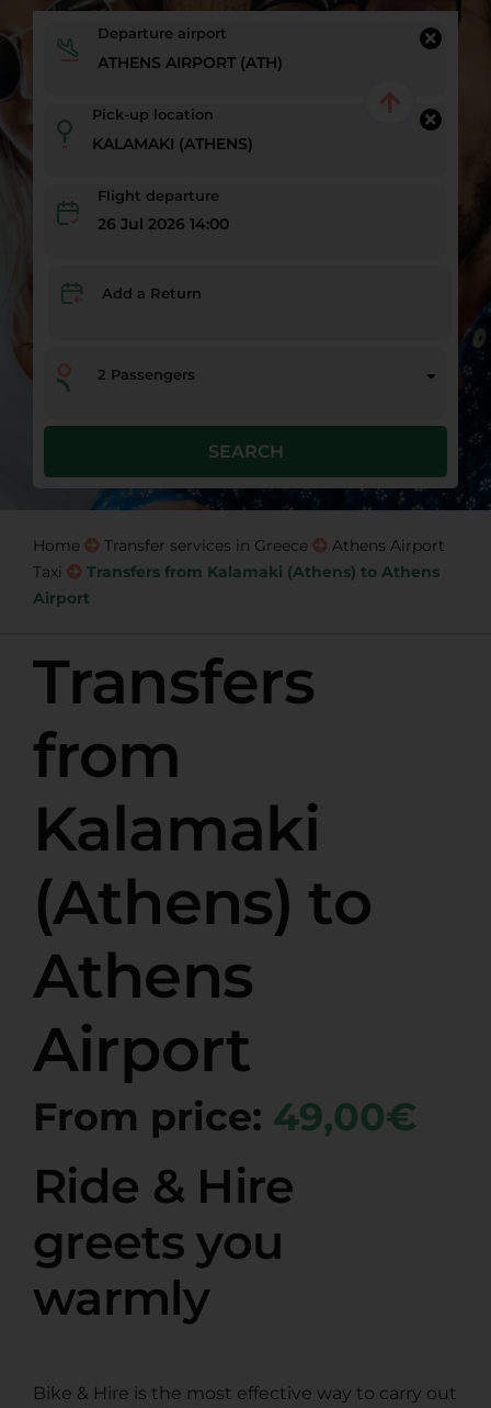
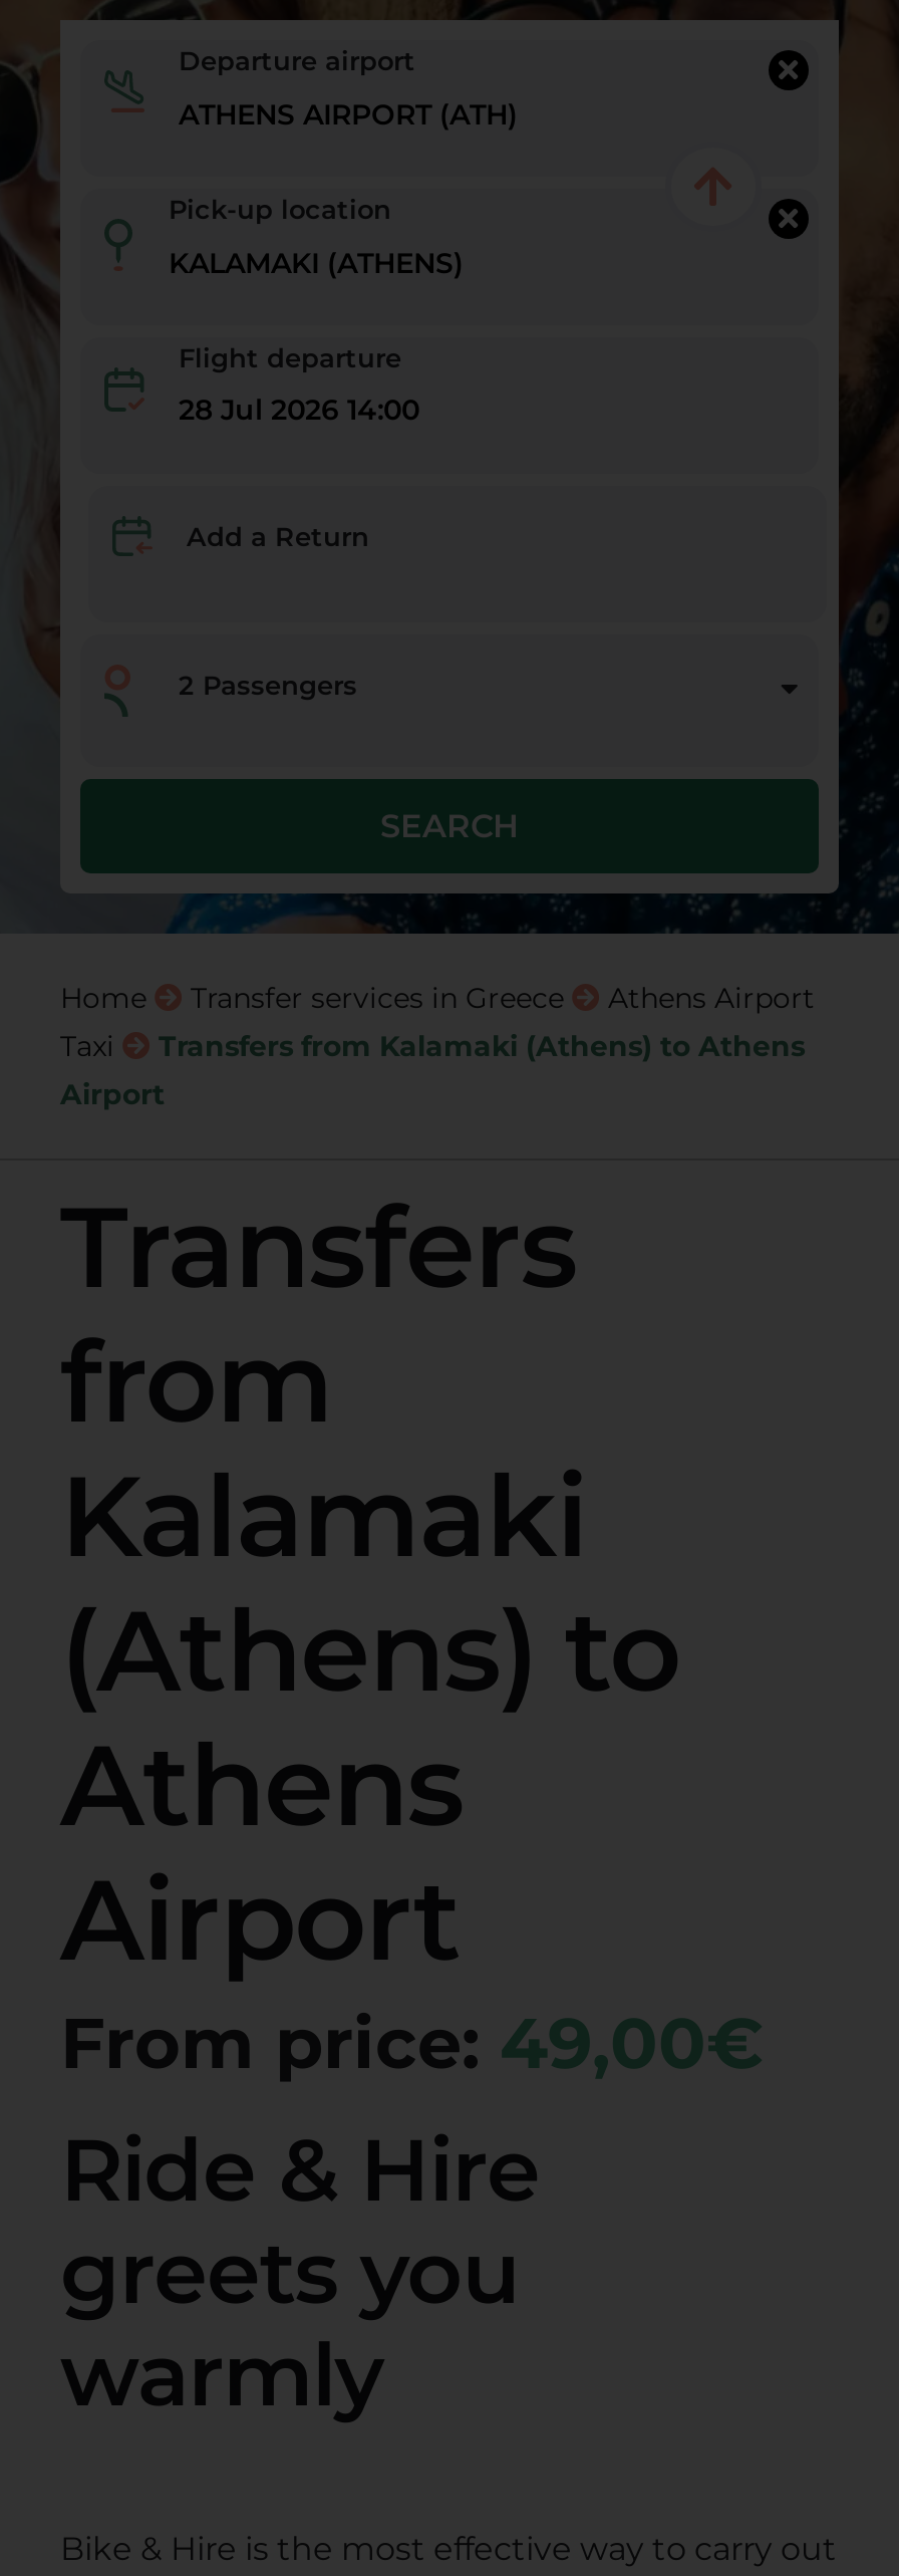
[98,214,229,234] 26 Jul 2026 14:00 -> [179,392,419,428] 28 Jul 2026 14:00

